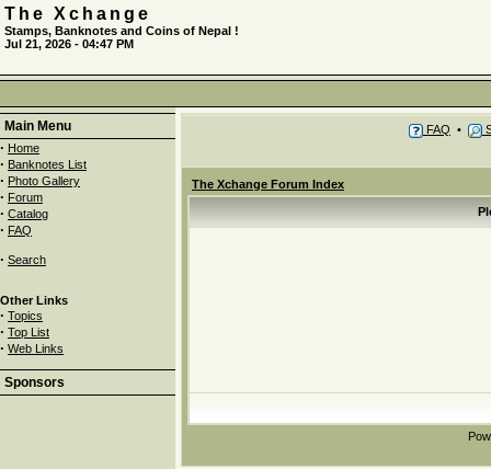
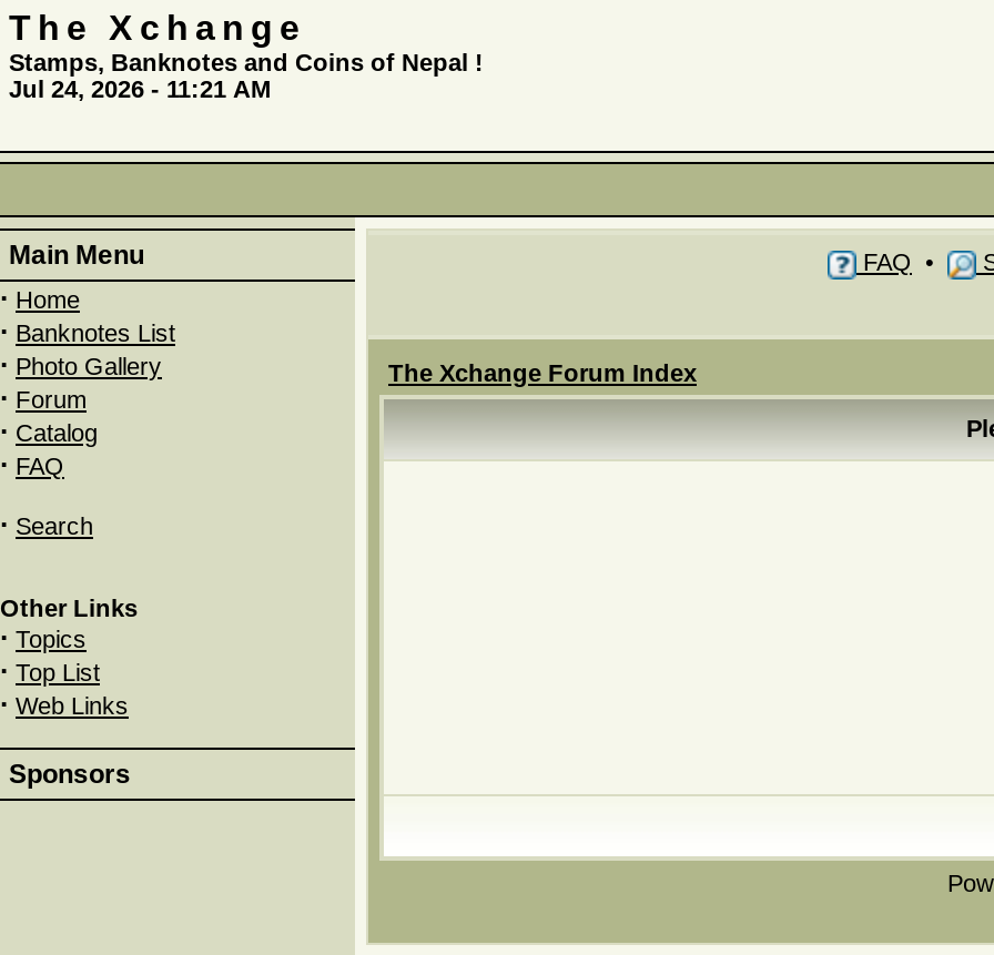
[4,37,134,50] Jul 21, 2026 - 04:47 PM -> [9,75,271,102] Jul 24, 2026 - 11:21 AM

